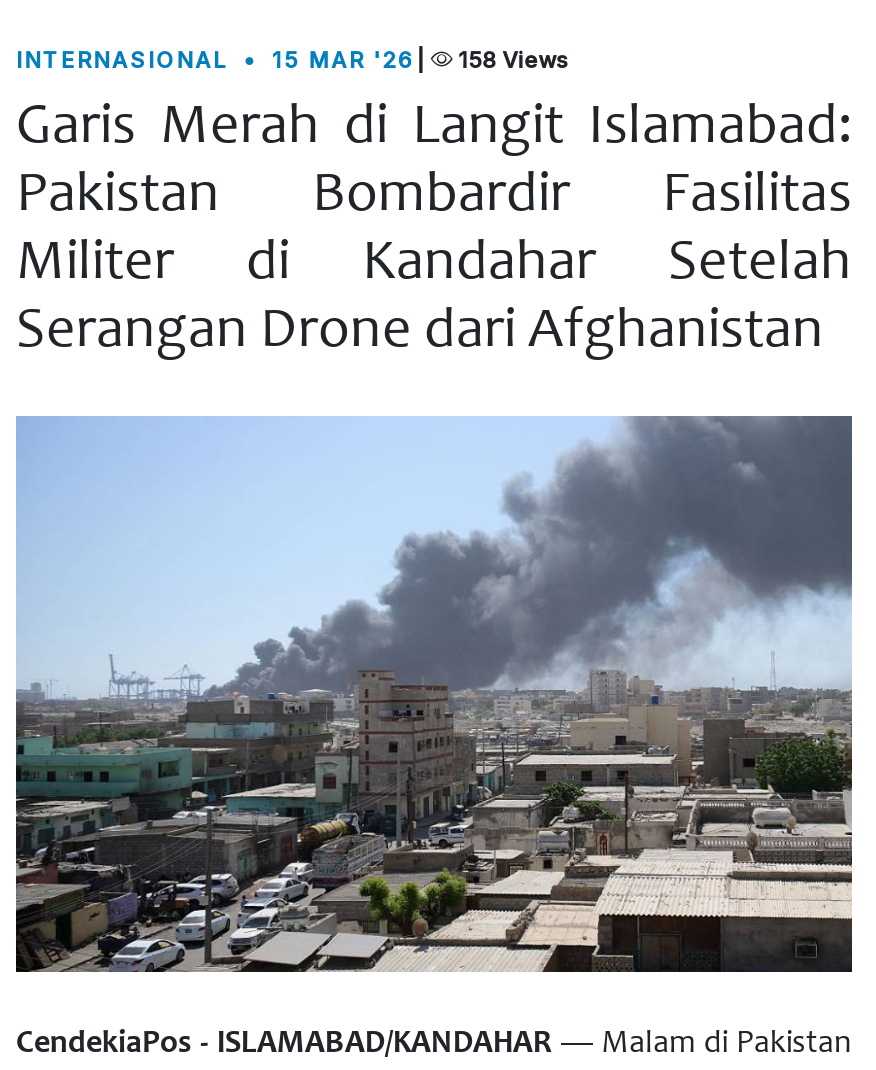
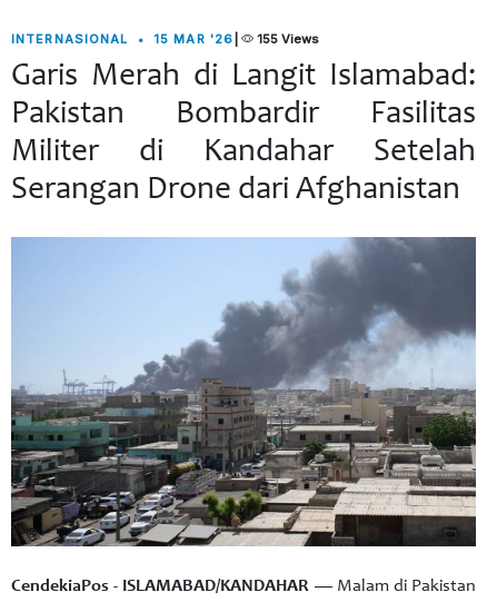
[452,46,570,74] 158 Views -> [254,31,319,47] 155 Views

